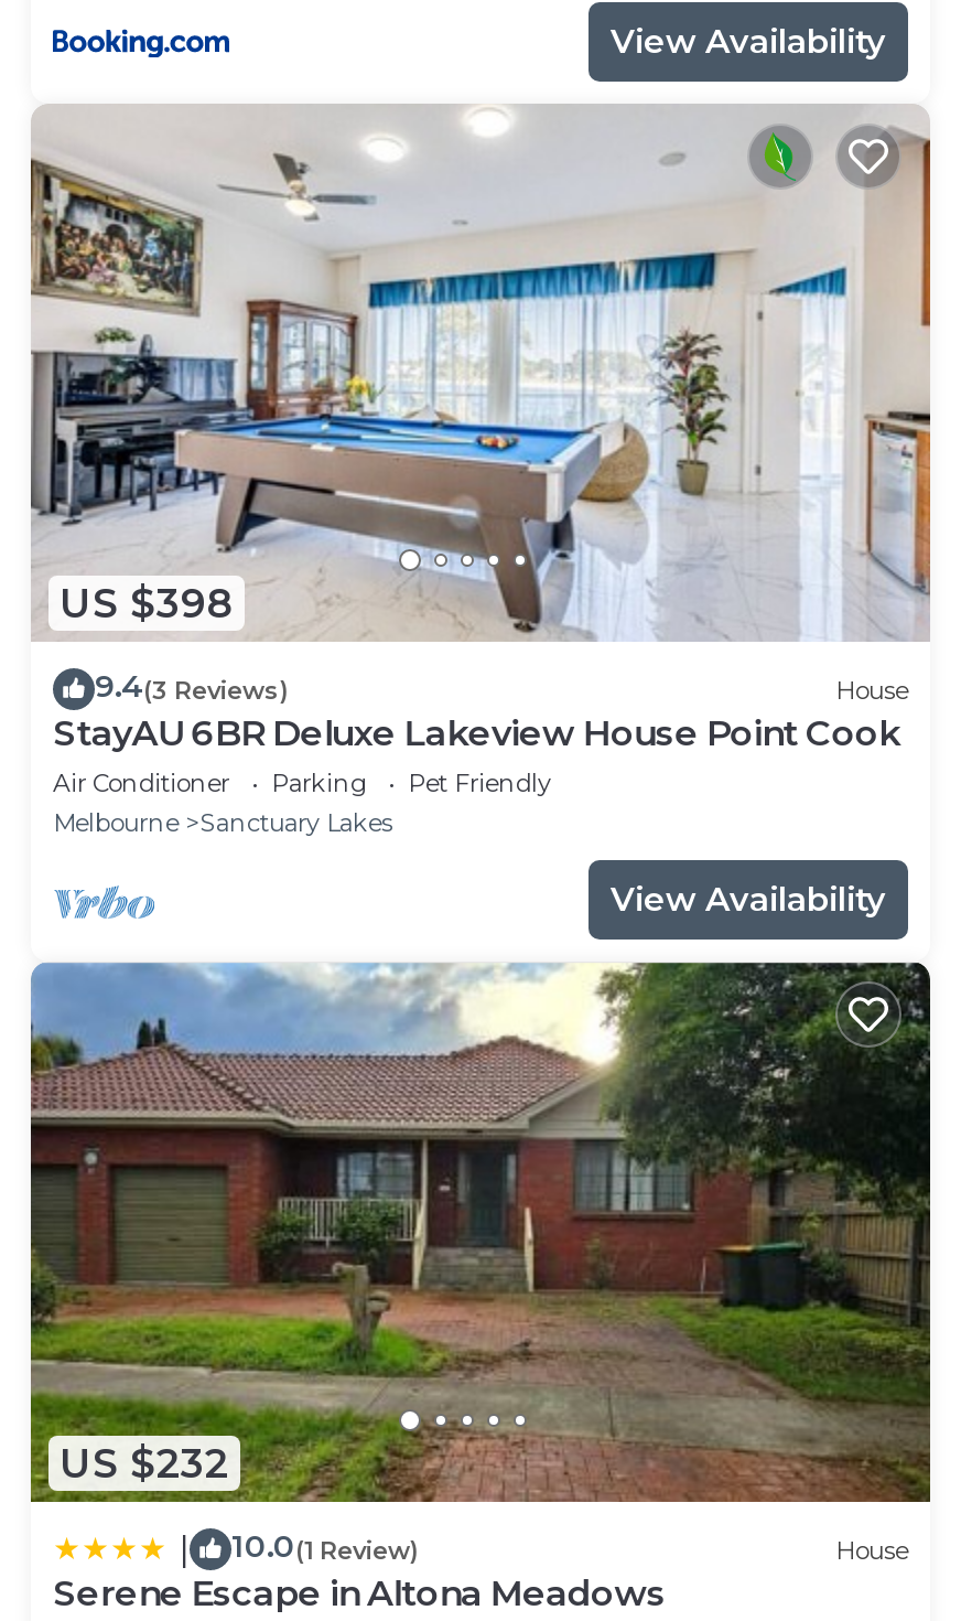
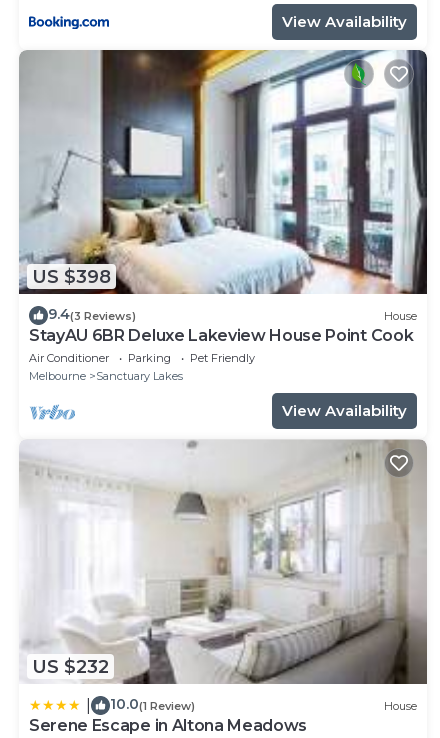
[31,104,932,642] [image] -> [18,49,428,295] [image]
[29,962,932,1504] [image] -> [19,439,428,685] [image]

